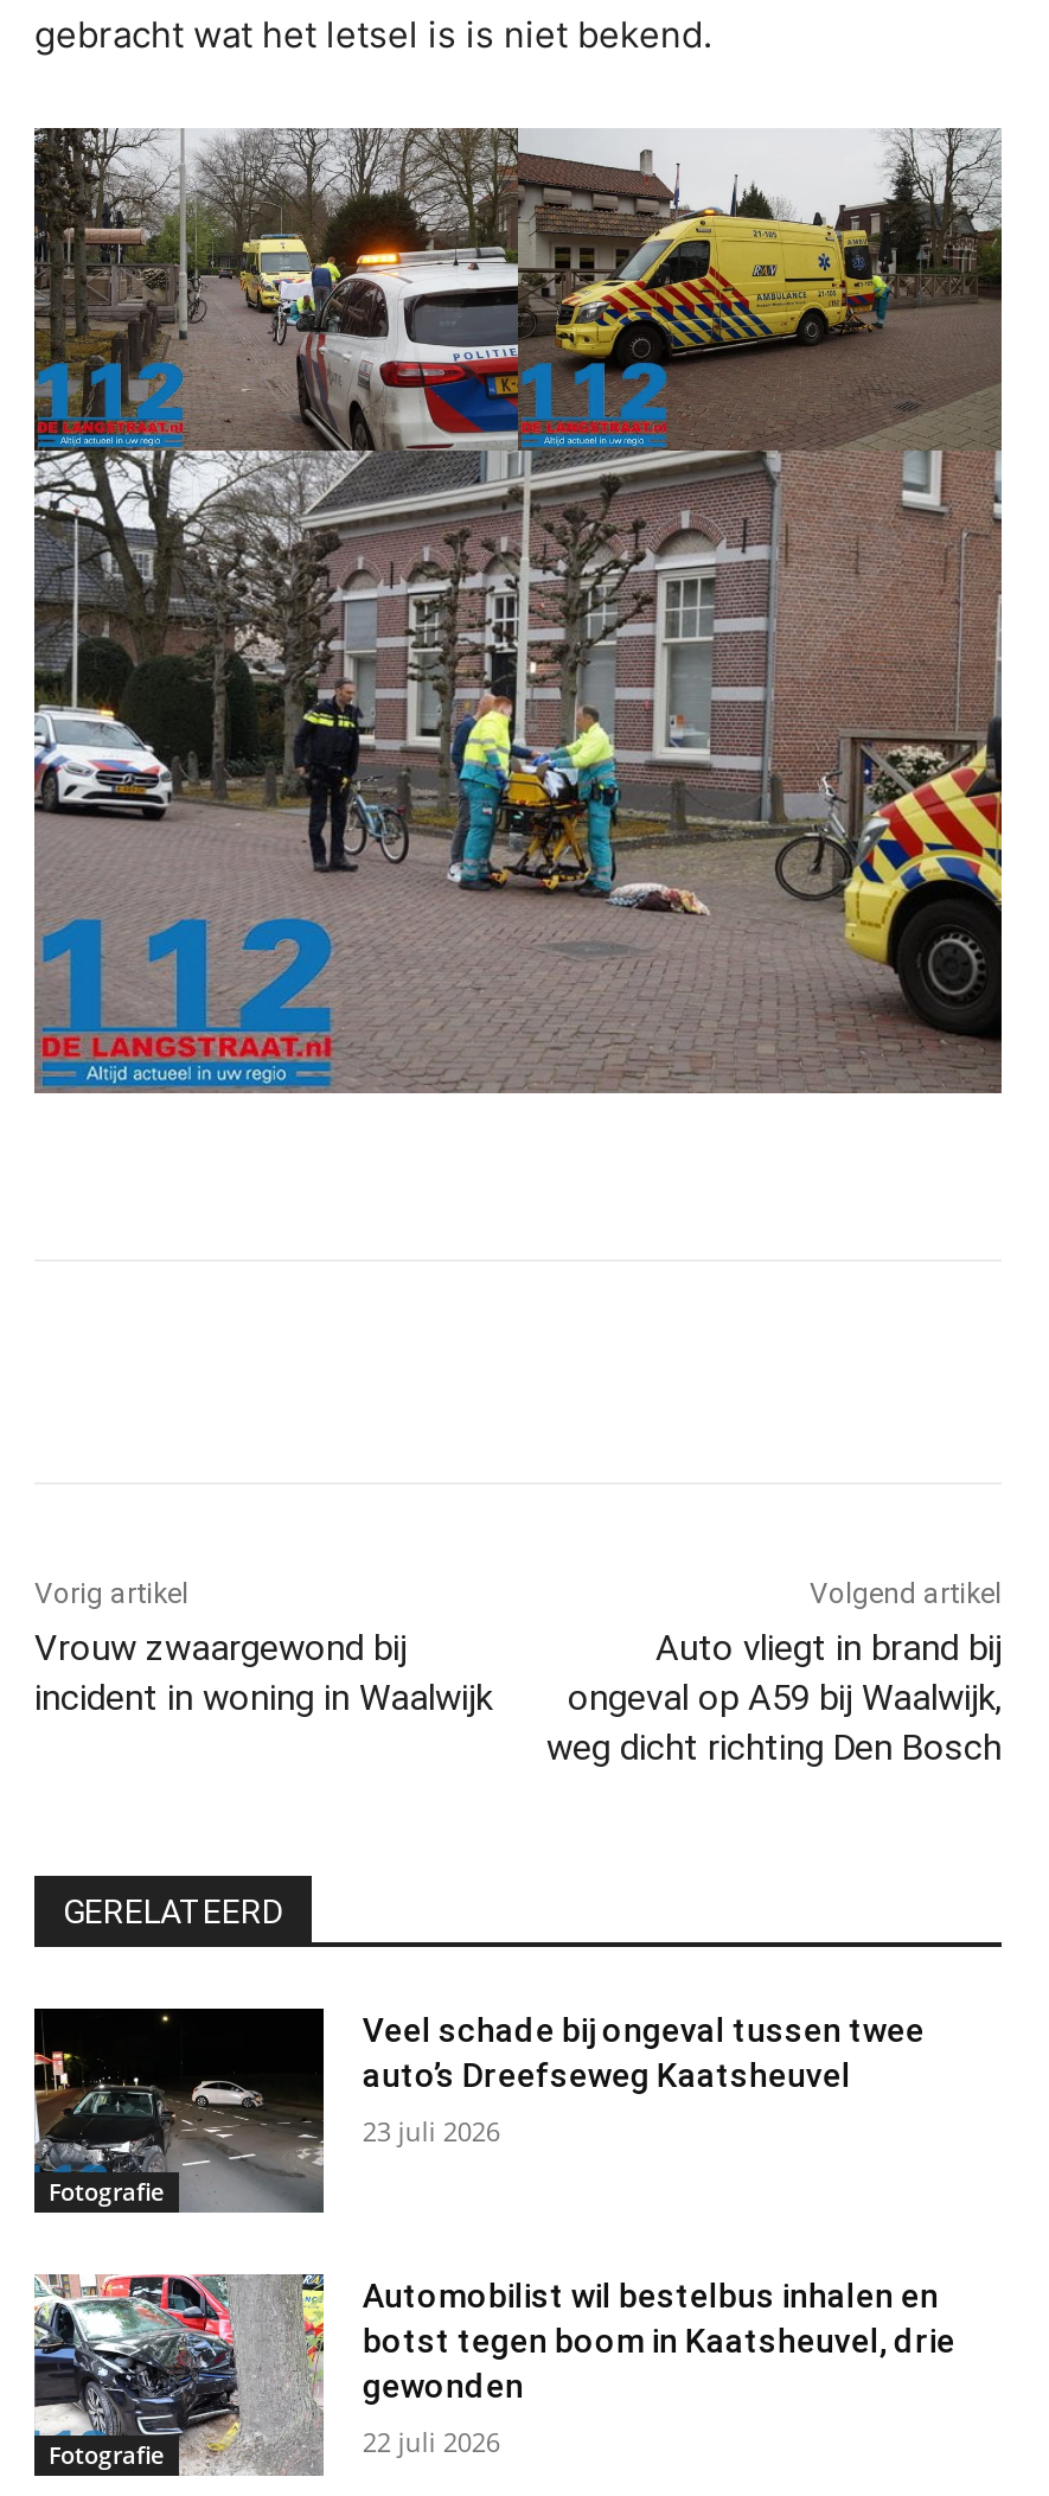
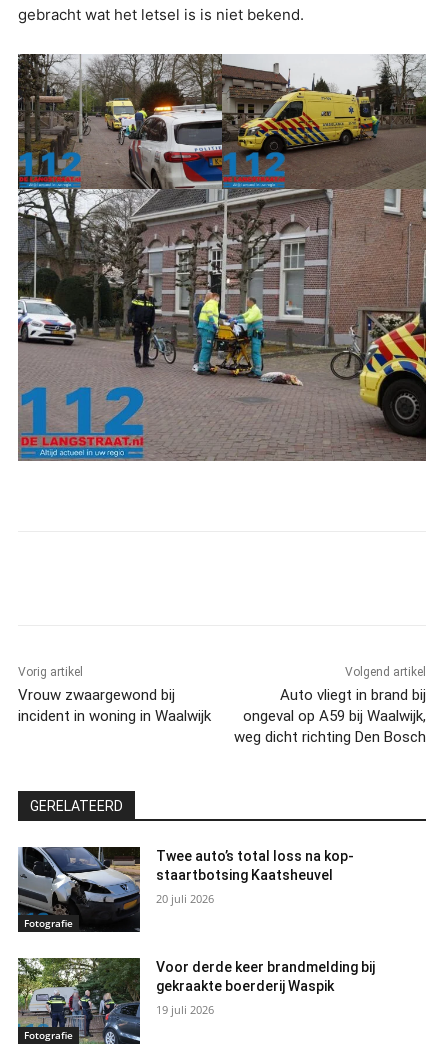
[32,2009,924,2215] [image] | Veel schade bij ongeval tussen twee | auto’s Dreefseweg Kaatsheuvel -> [17,847,354,933] [image] | Twee auto’s total loss na kop- | staartbotsing Kaatsheuvel
[362,2113,500,2148] 23 juli 2026 -> [156,891,214,906] 20 juli 2026
[32,2272,955,2478] [image] | Automobilist wil bestelbus inhalen en | botst tegen boom in Kaatsheuvel, drie | gewonden -> [17,957,375,1044] [image] | Voor derde keer brandmelding bij | gekraakte boerderij Waspik
[362,2423,500,2458] 22 juli 2026 -> [156,1002,214,1017] 19 juli 2026

